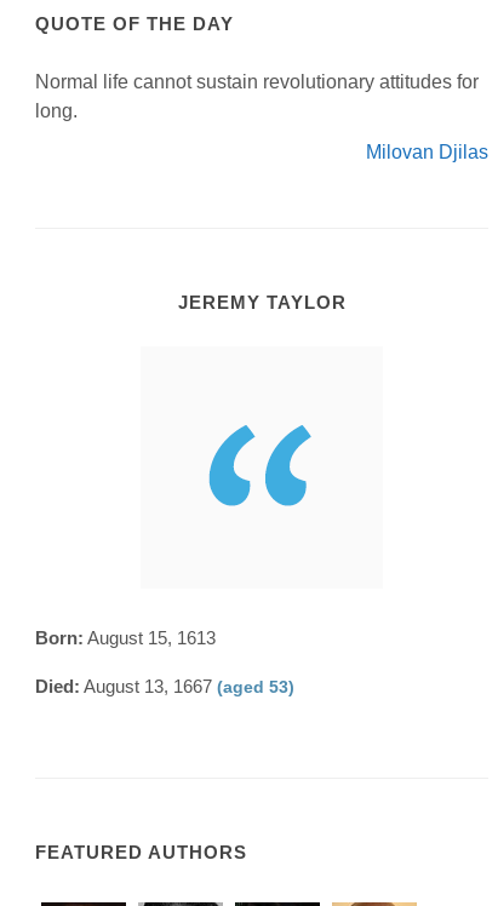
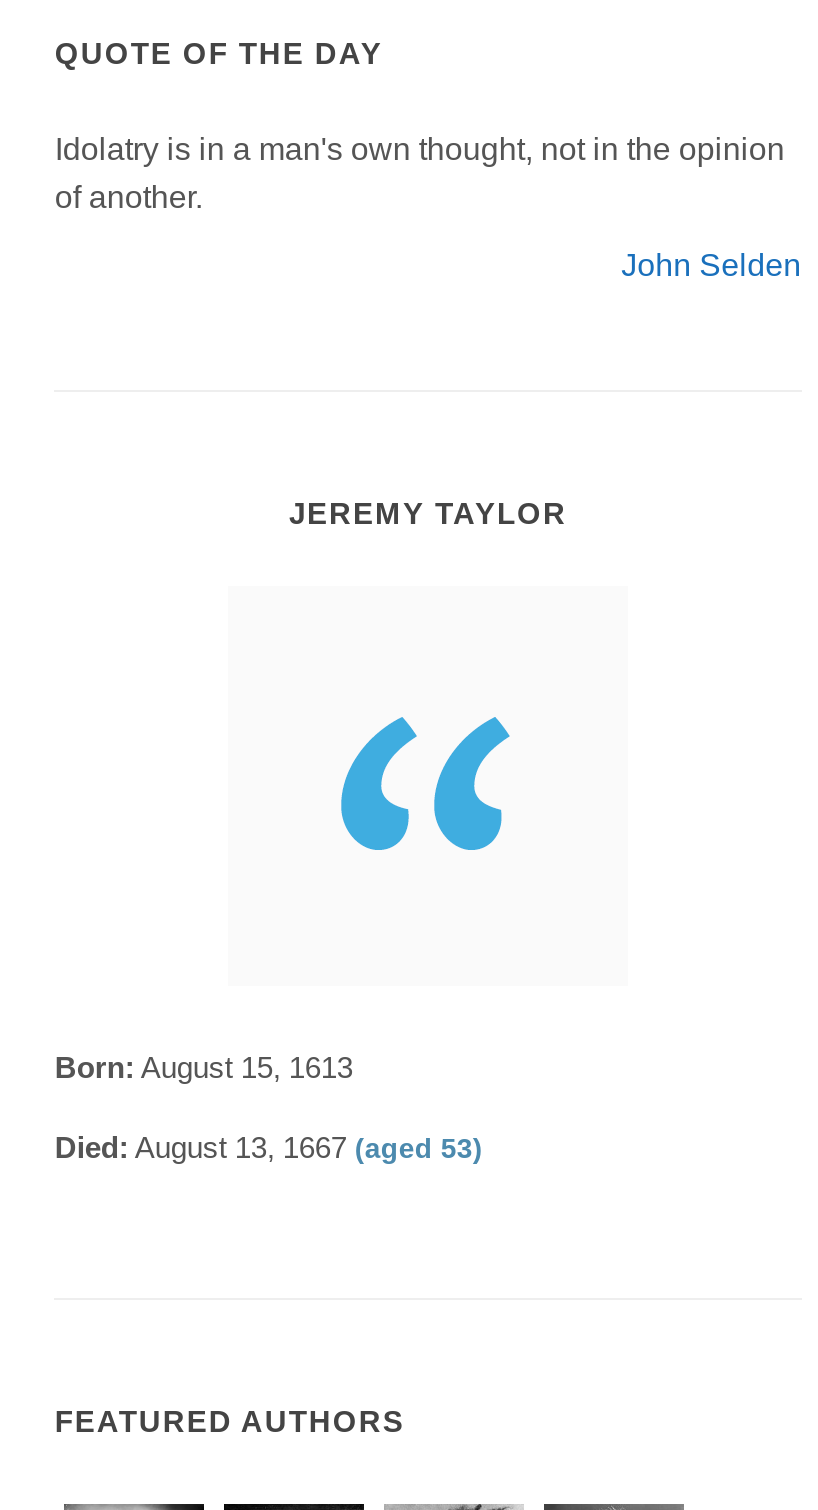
[36,71,479,121] Normal life cannot sustain revolutionary attitudes for | long. -> [55,131,785,213] Idolatry is in a man's own thought, not in the opinion | of another.
[365,141,488,162] Milovan Djilas -> [621,247,801,281] John Selden

